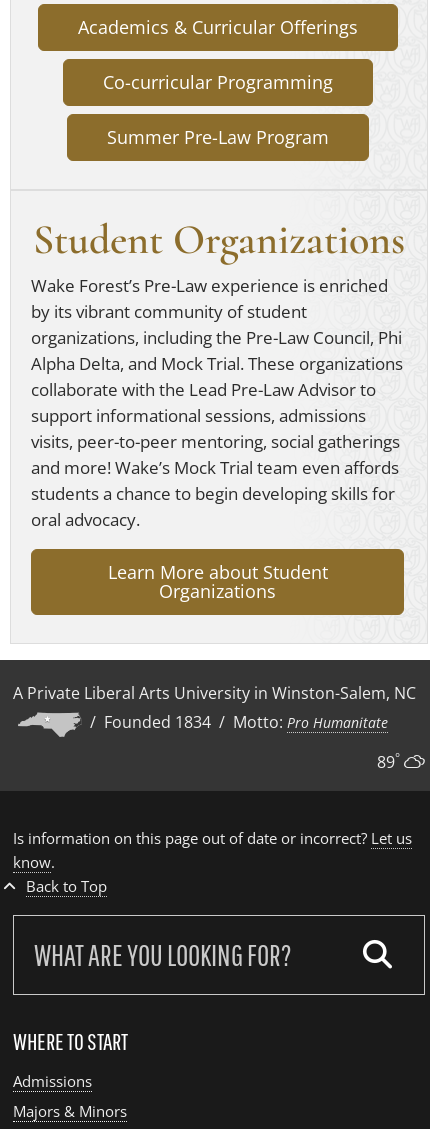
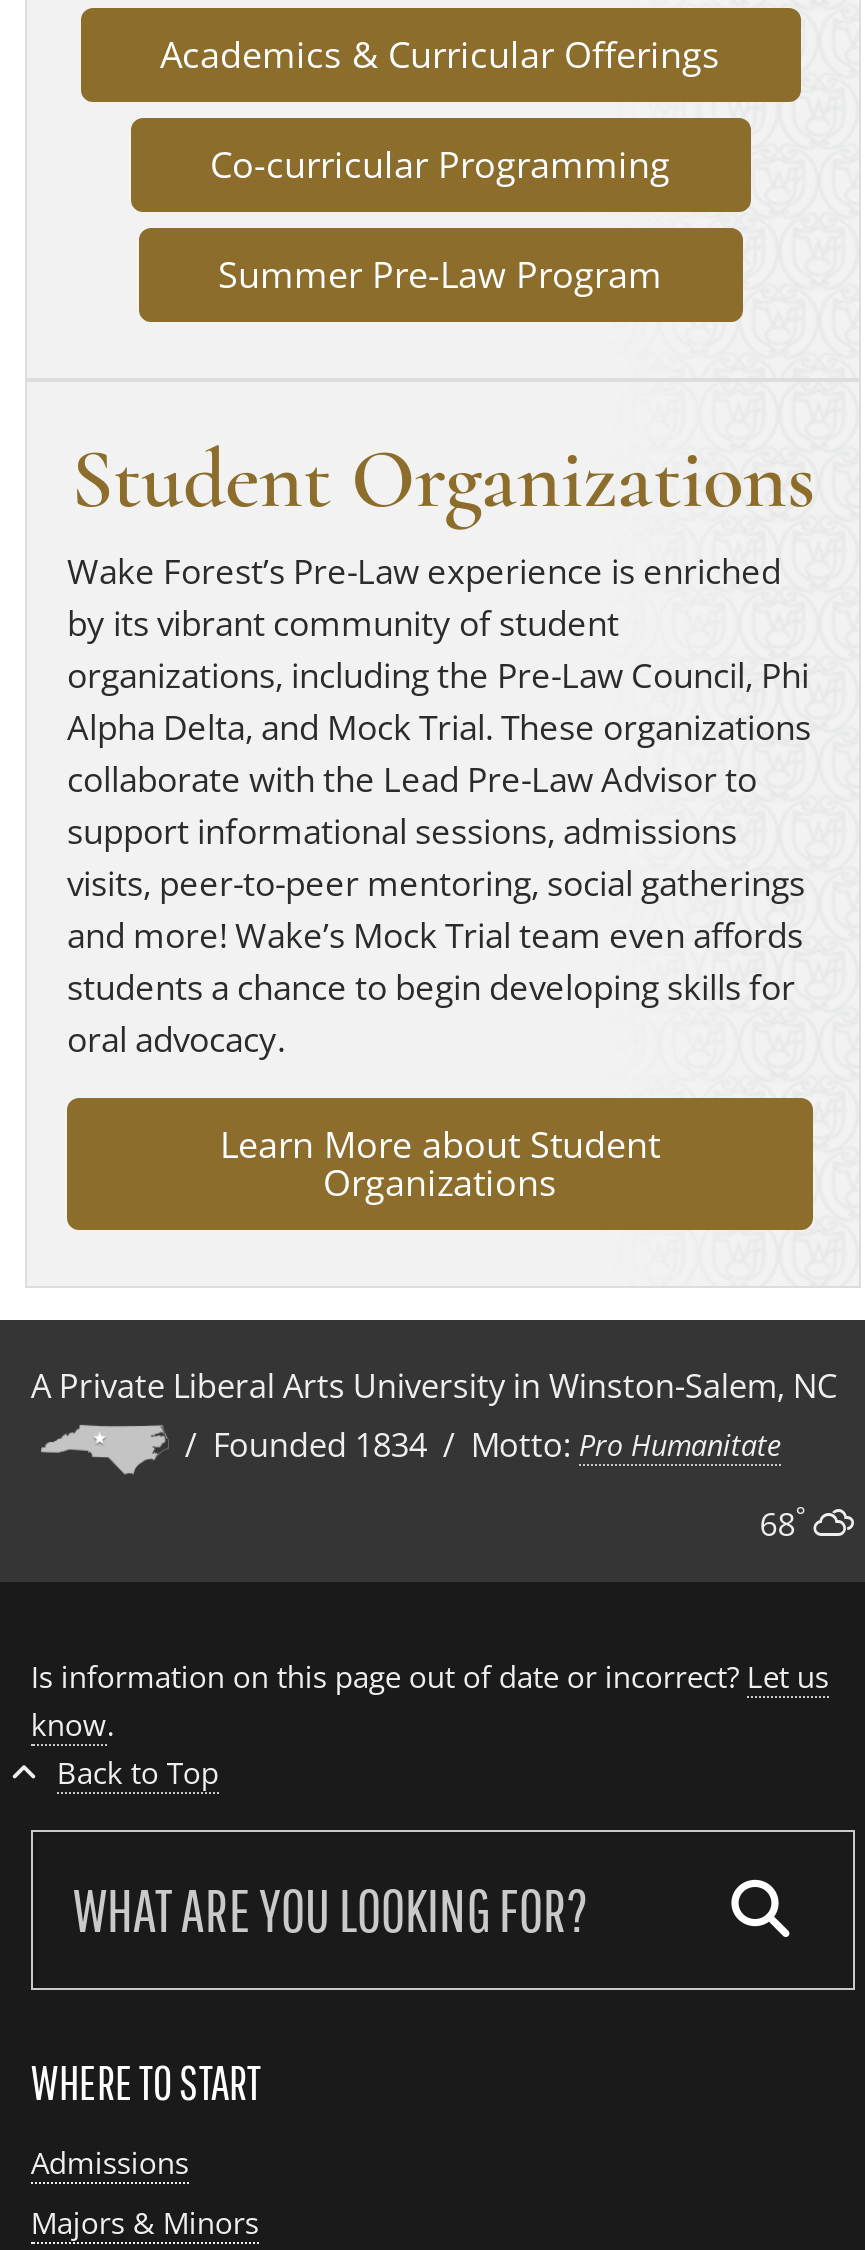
[377,749,400,773] 89° -> [759,1497,805,1545] 68°

